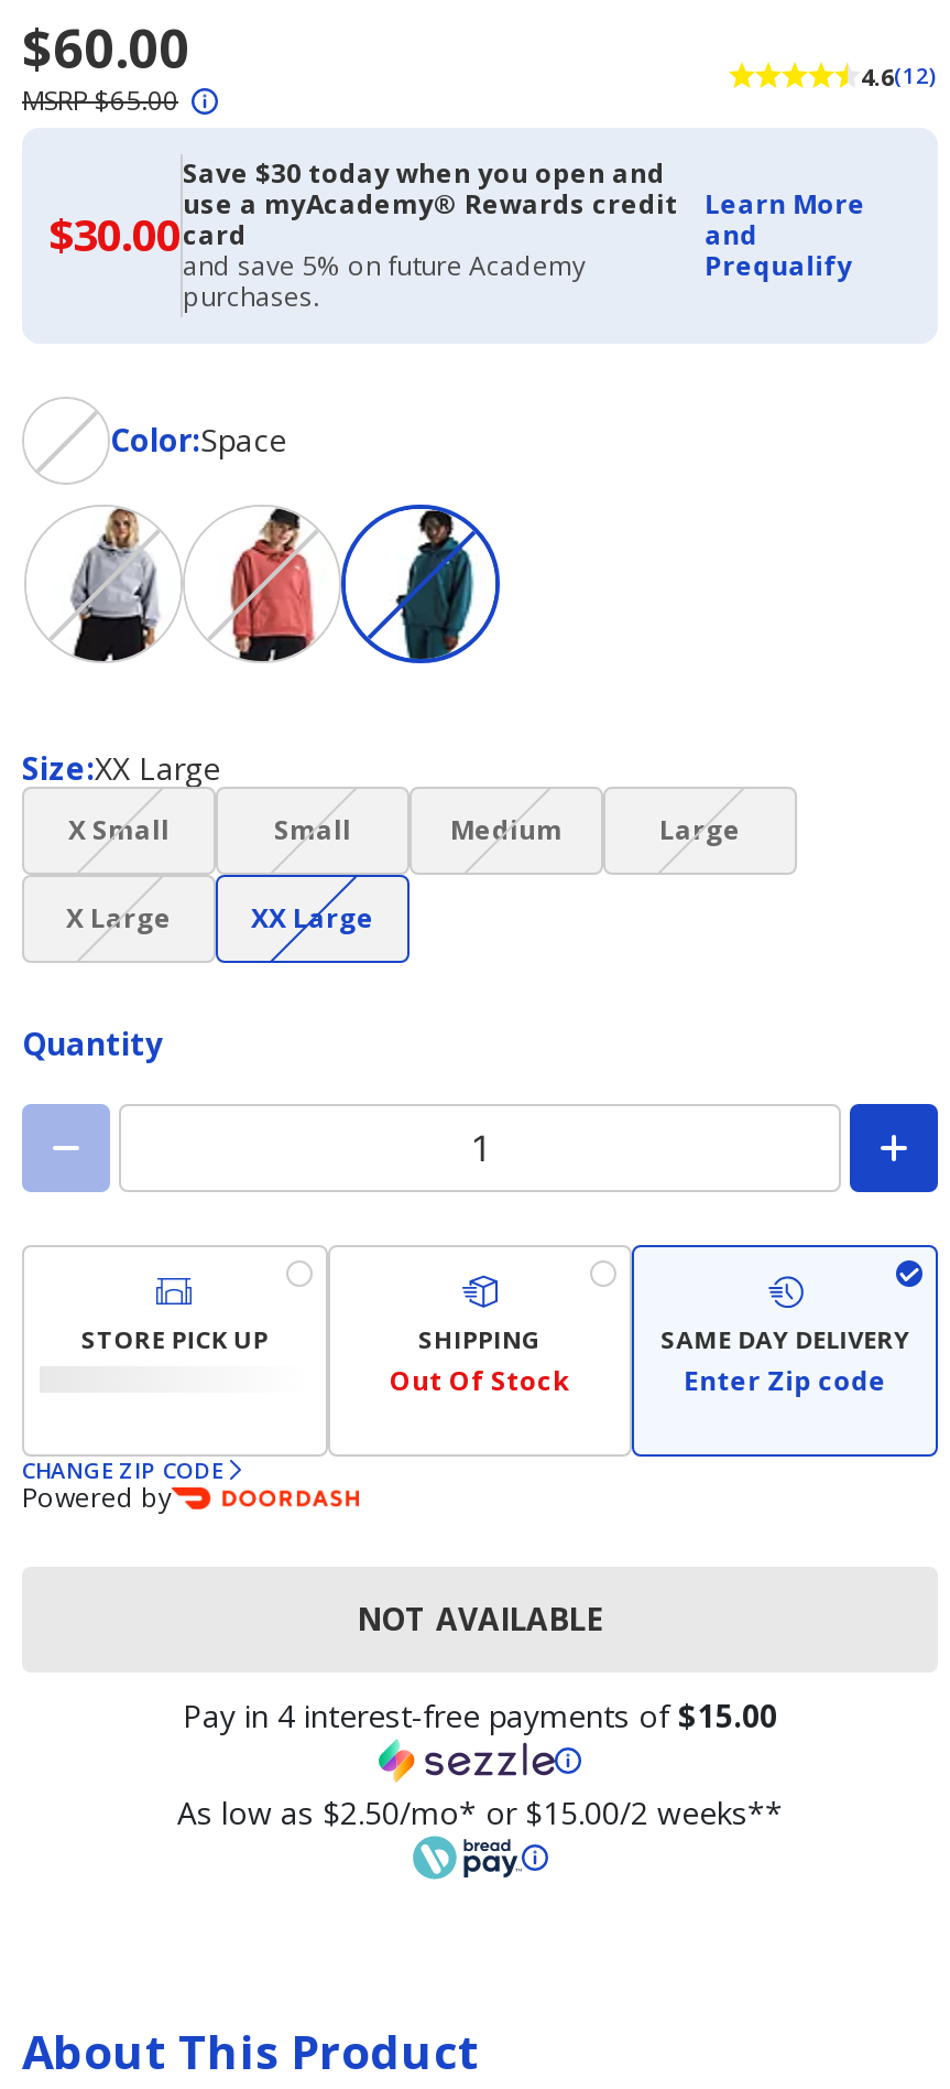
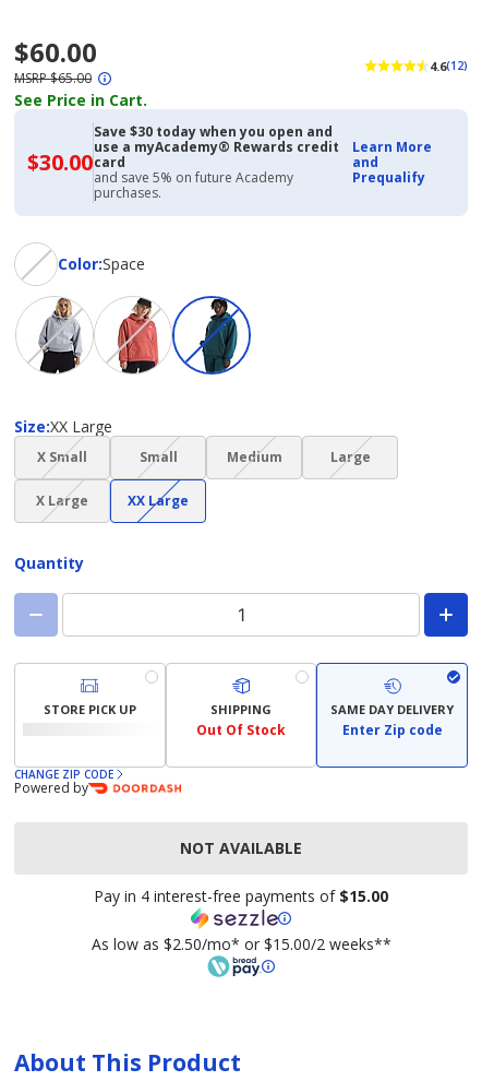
none -> [14,90,147,110] See Price in Cart.

